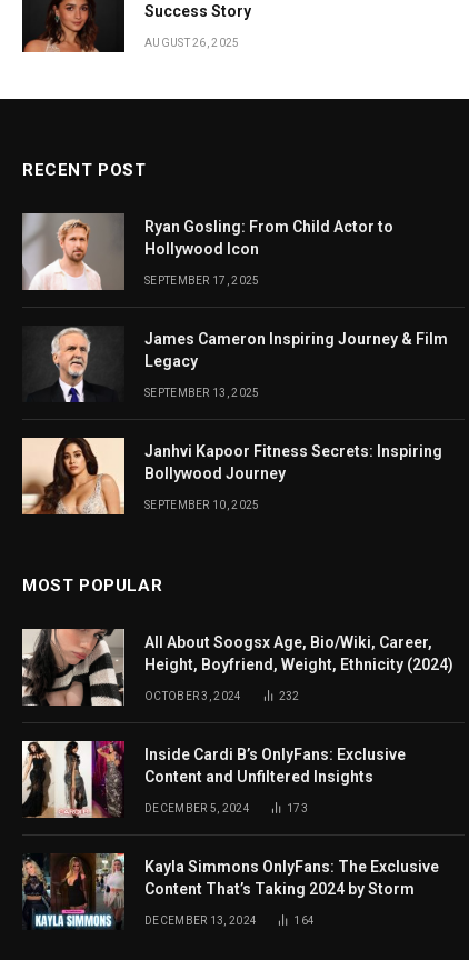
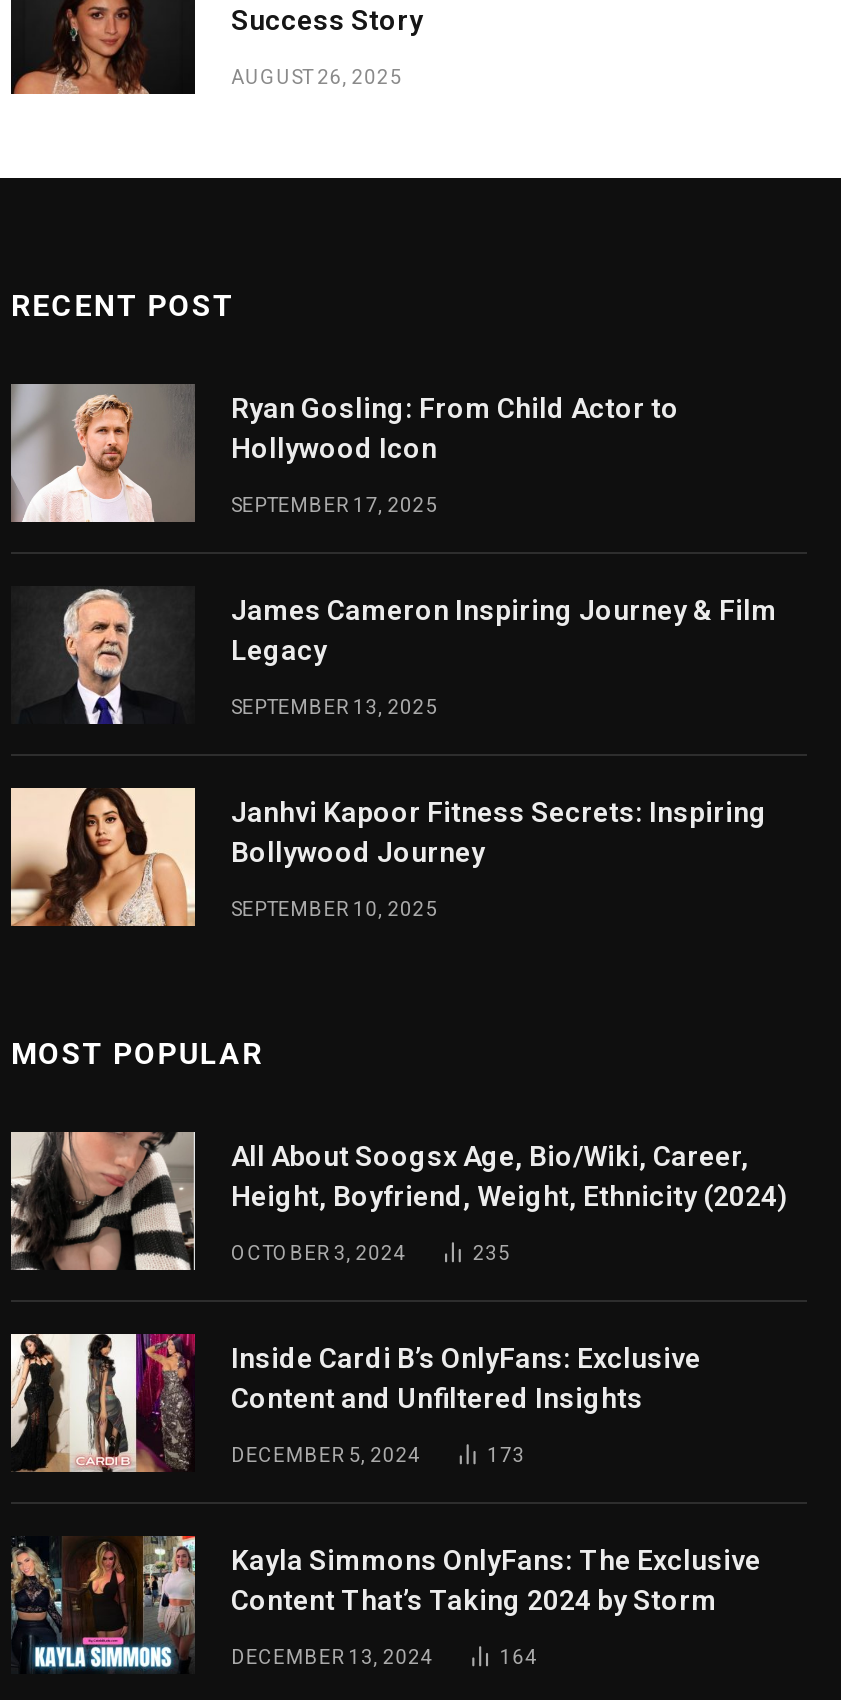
[279,690,300,702] 232 -> [473,1242,510,1264] 235

